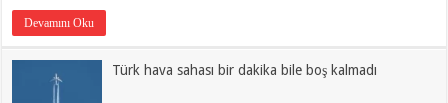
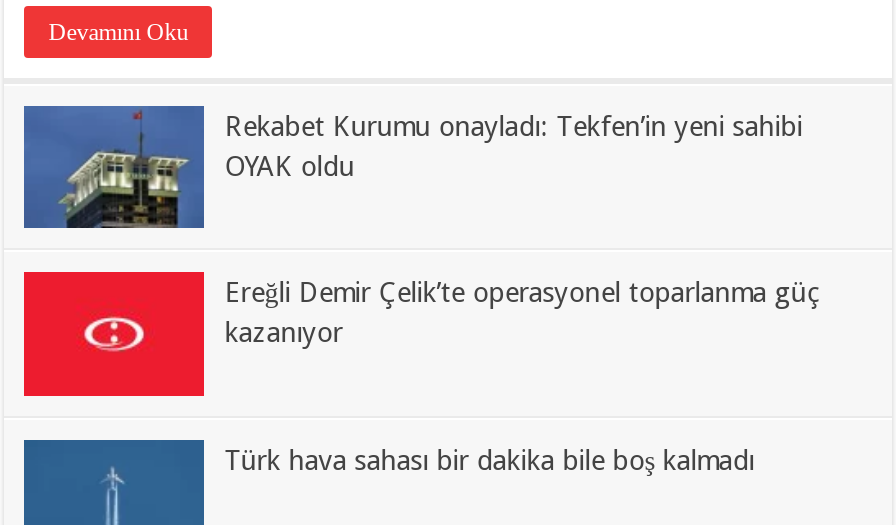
none -> [22,270,818,400] [image] | Ereğli Demir Çelik’te operasyonel toparlanma güç | kazanıyor
none -> [24,106,802,232] [image] | Rekabet Kurumu onayladı: Tekfen’in yeni sahibi | OYAK oldu

